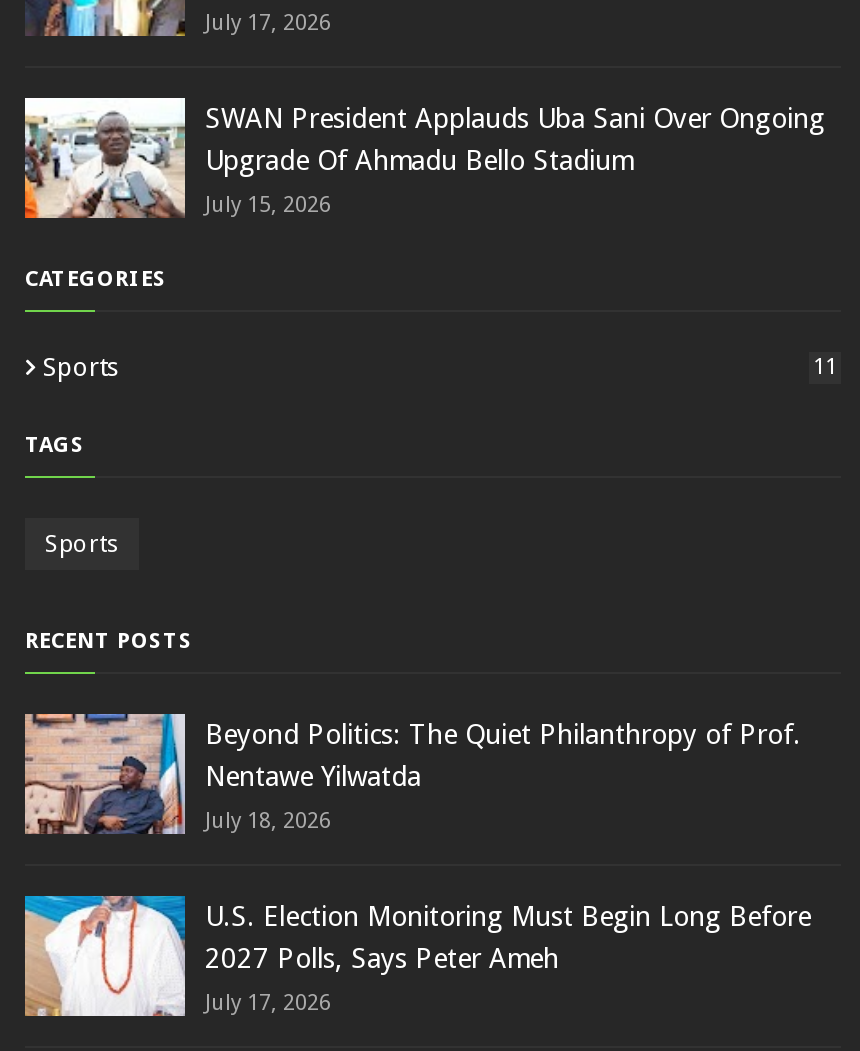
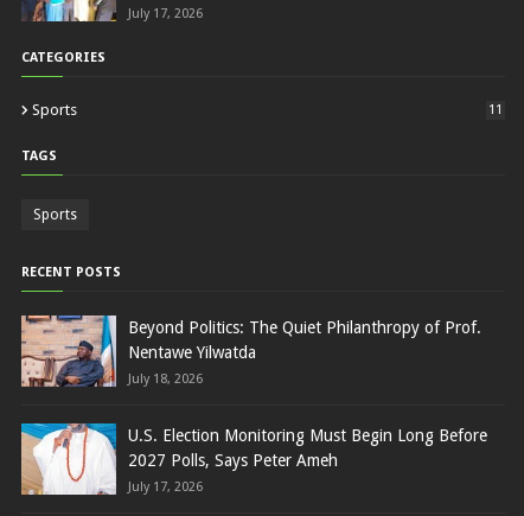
[23,82,825,220] [image] | SWAN President Applauds Uba Sani Over Ongoing | Upgrade Of Ahmadu Bello Stadium | July 15, 2026 -> none

